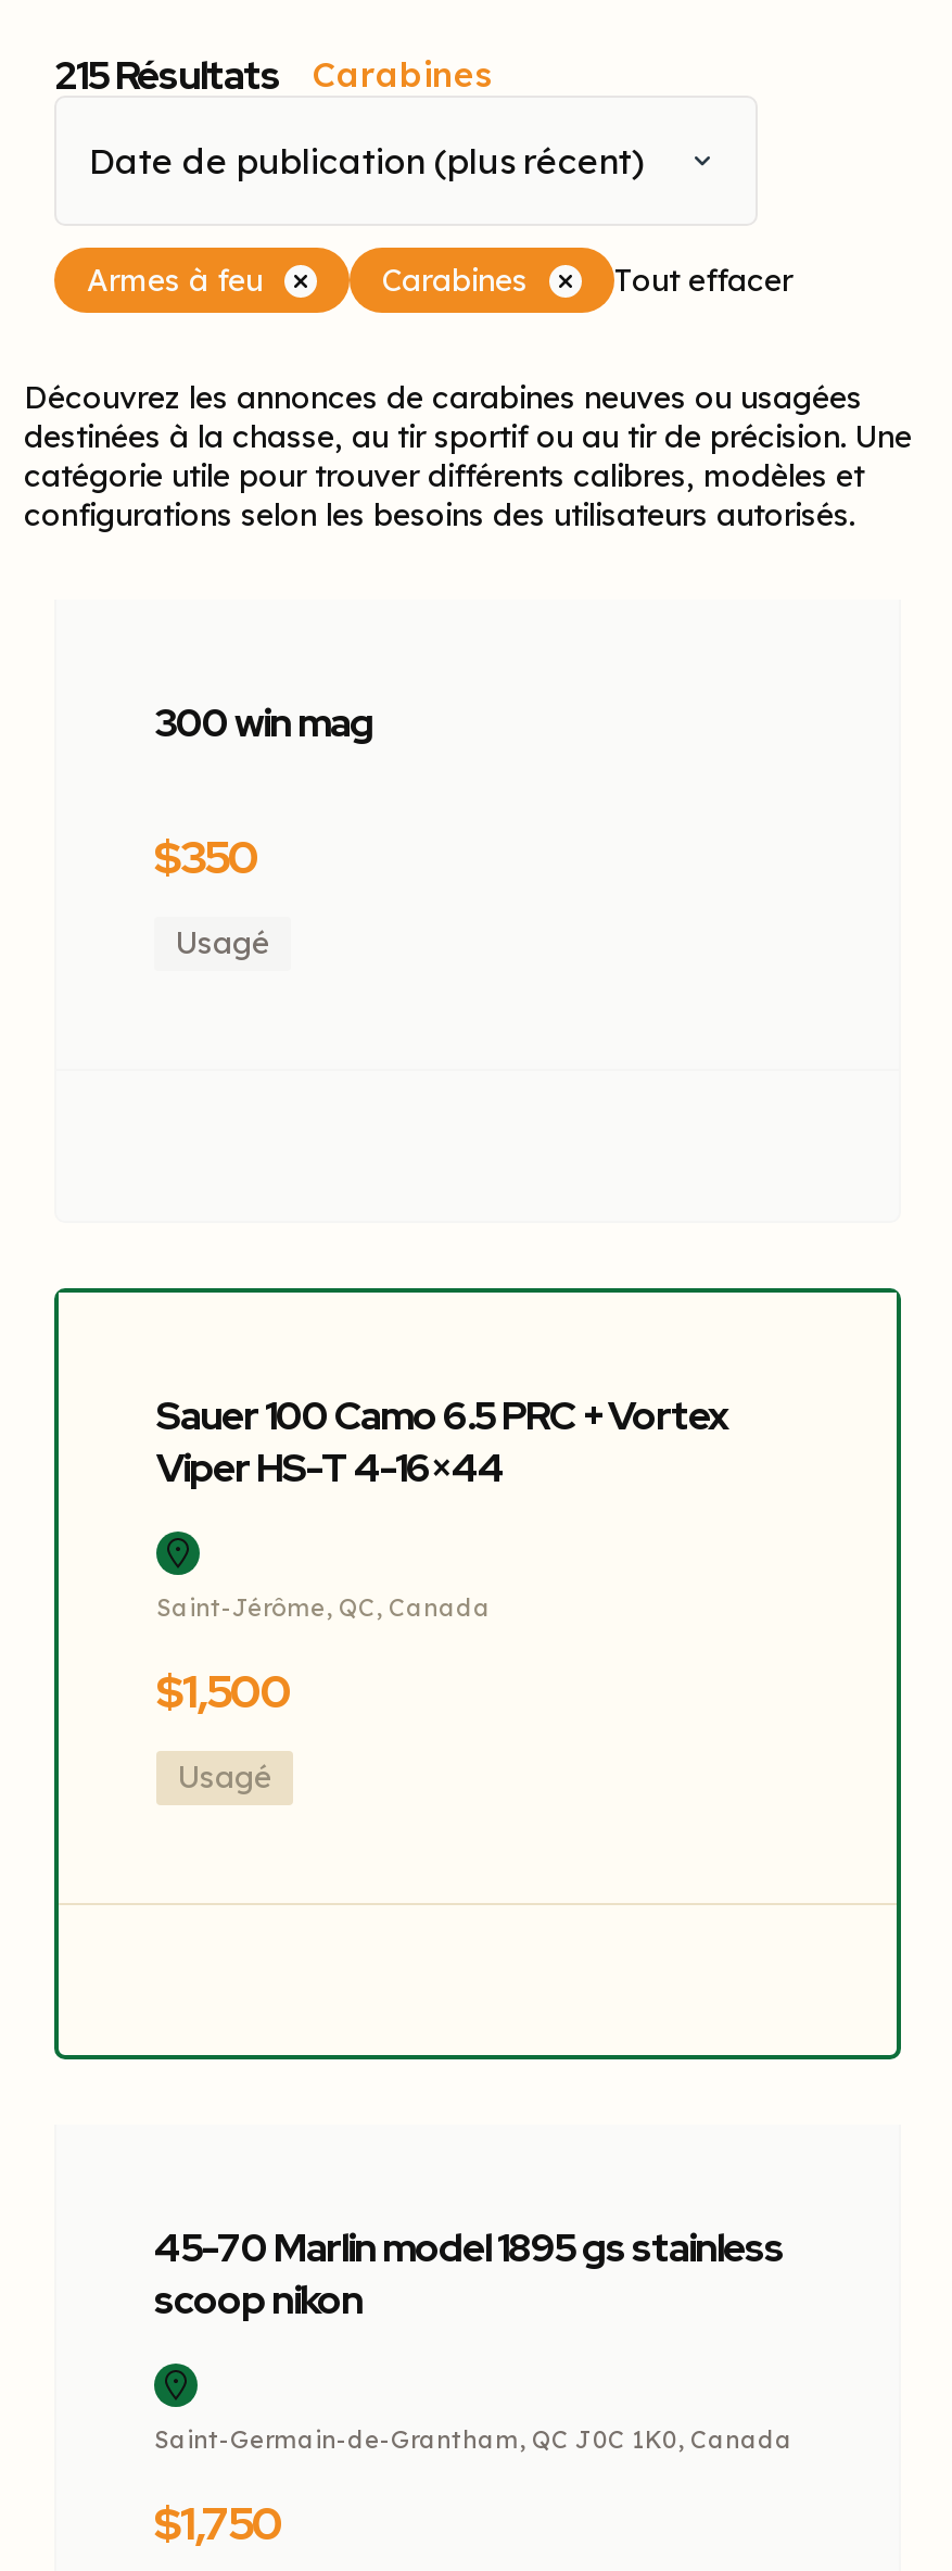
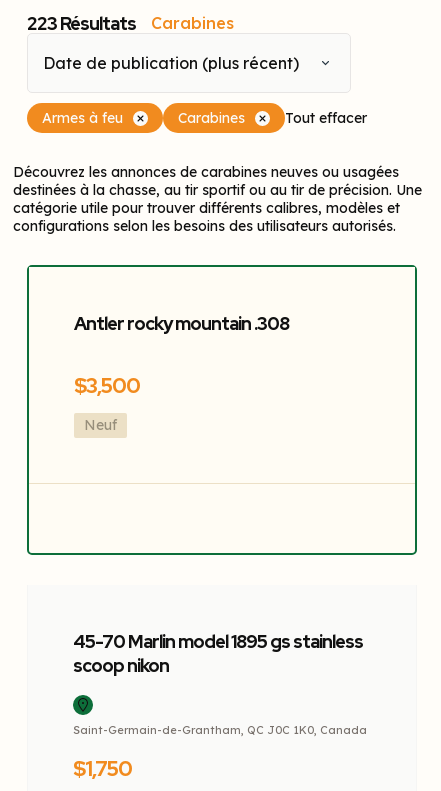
[54,50,493,100] 215Résultats Carabines -> [27,12,234,35] 223Résultats Carabines
[154,697,373,962] 300 win mag | $350 | Usagé -> none
[156,1390,727,1796] Sauer 100 Camo 6.5 PRC + Vortex | Viper HS-T 4-16×44 | Saint-Jérôme, QC, Canada | $1,500 | Usagé -> [74,312,289,434] Antler rocky mountain .308 | $3,500 | Neuf

